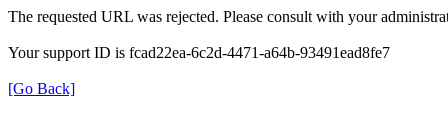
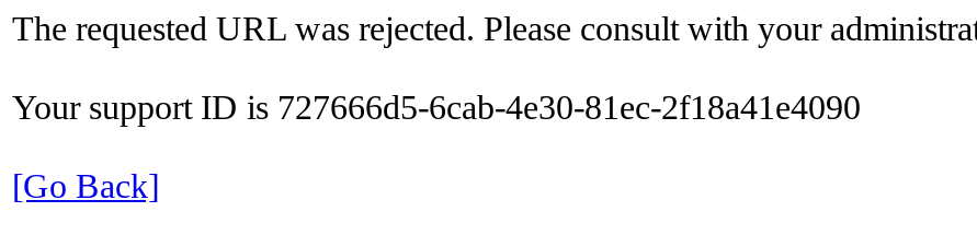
[8,44,390,61] Your support ID is fcad22ea-6c2d-4471-a64b-93491ead8fe7 -> [12,89,861,126] Your support ID is 727666d5-6cab-4e30-81ec-2f18a41e4090

